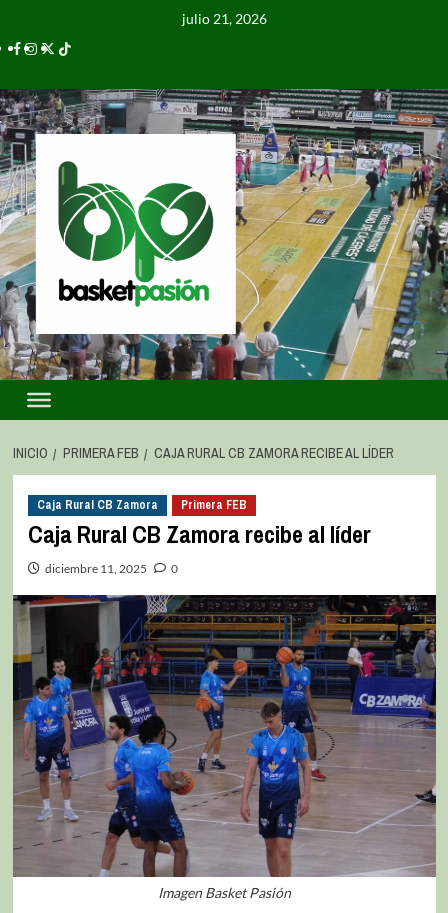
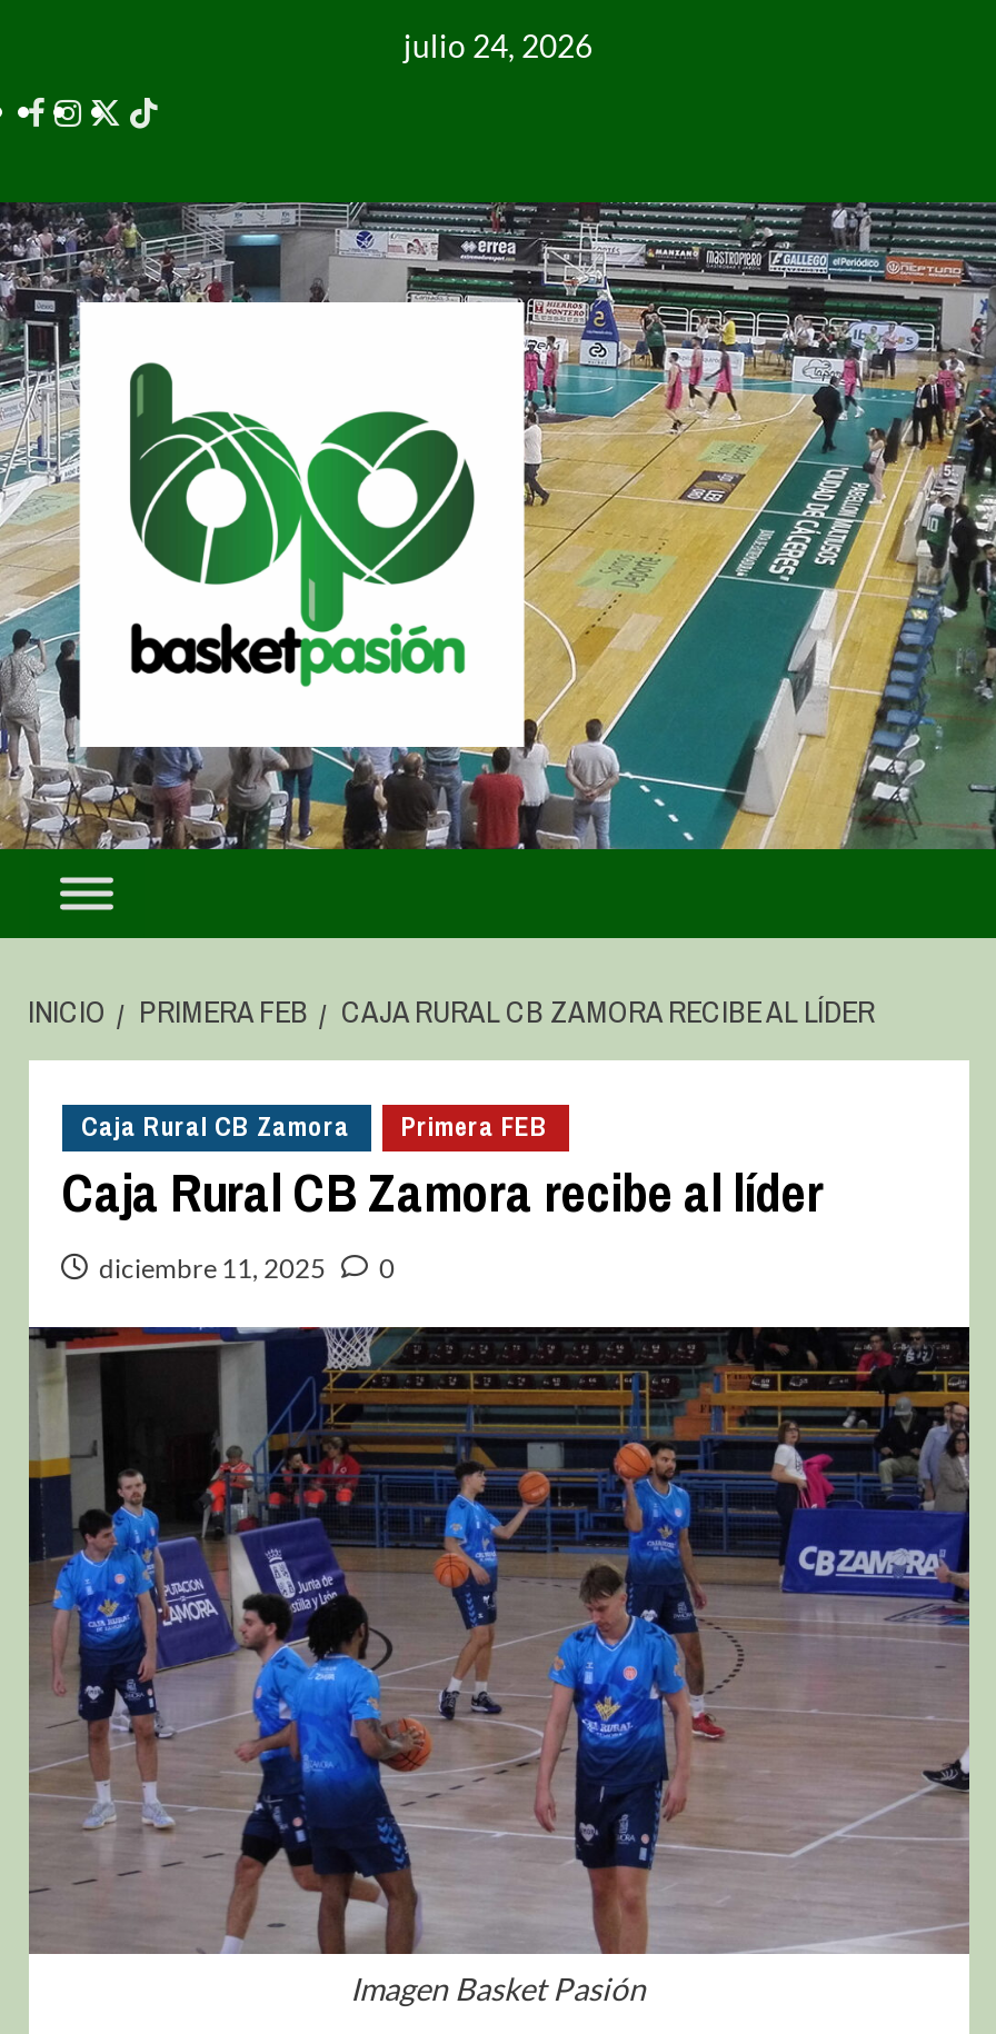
[181,10,266,27] julio 21, 2026 -> [404,27,592,64] julio 24, 2026

